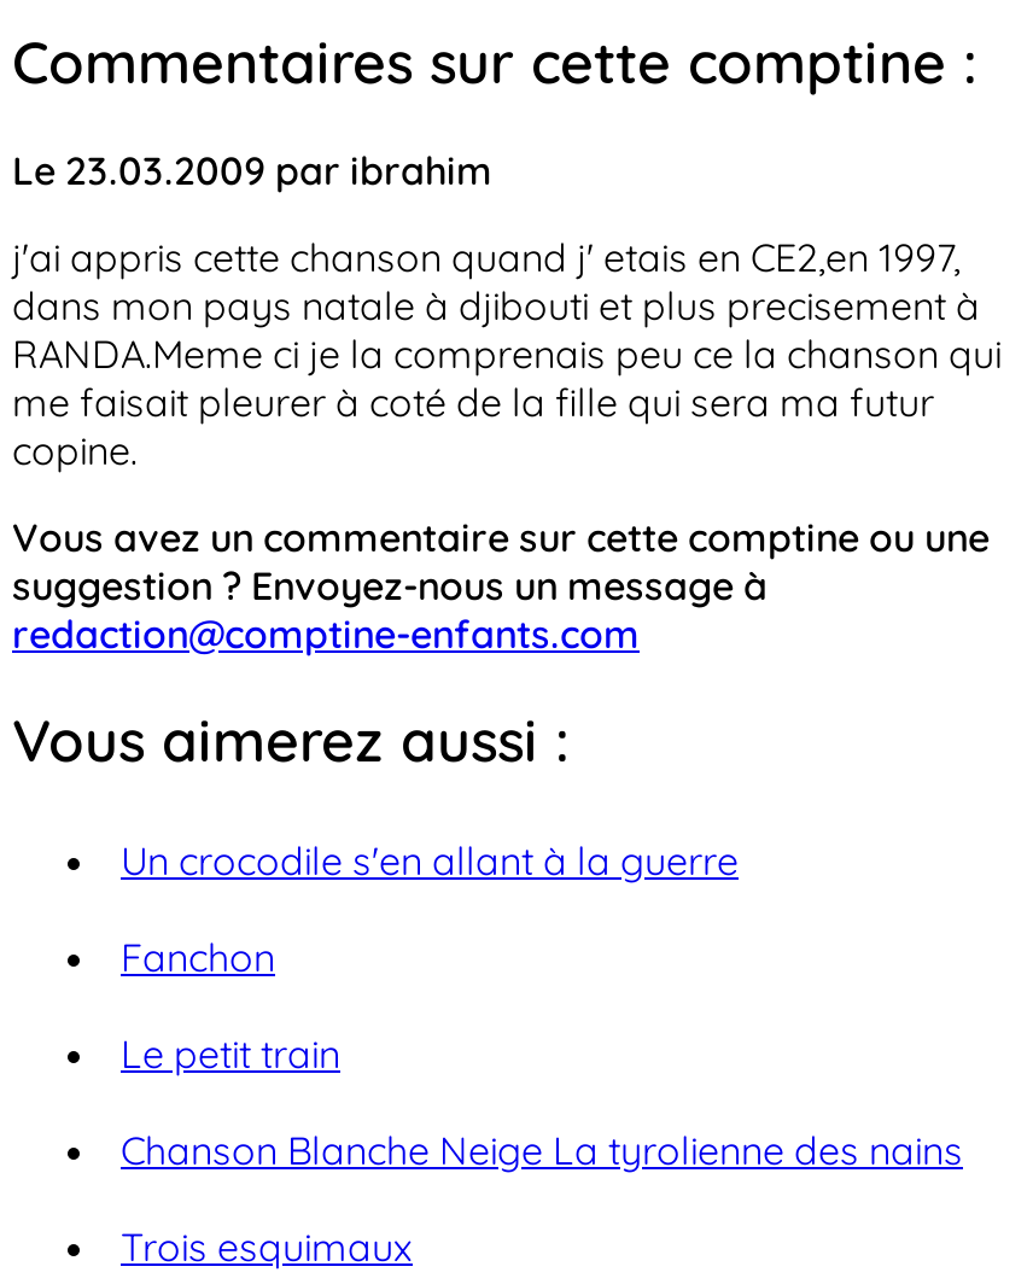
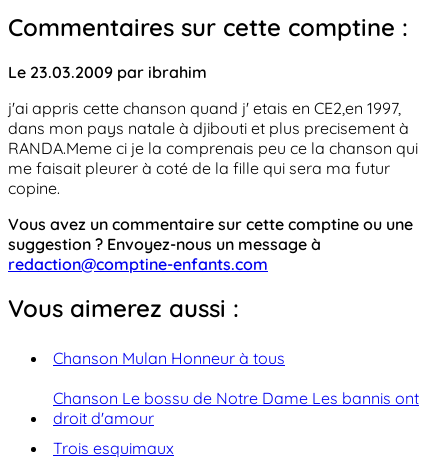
[121,837,963,1175] Un crocodile s'en allant à la guerre | Fanchon | Le petit train | Chanson Blanche Neige La tyrolienne des nains -> [53,348,419,428] Chanson Mulan Honneur à tous | Chanson Le bossu de Notre Dame Les bannis ont | droit d'amour

